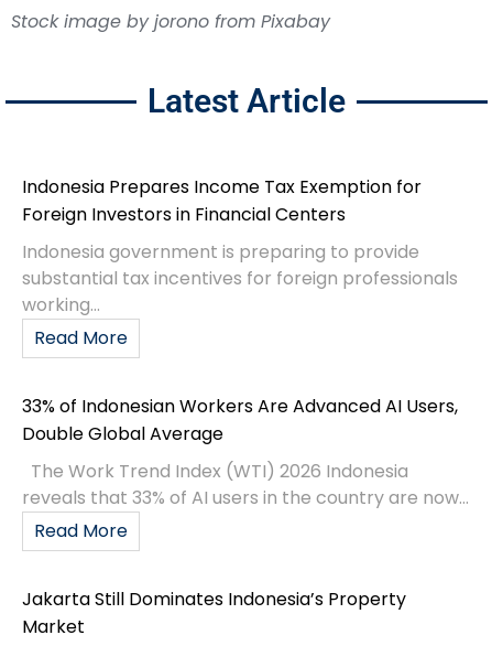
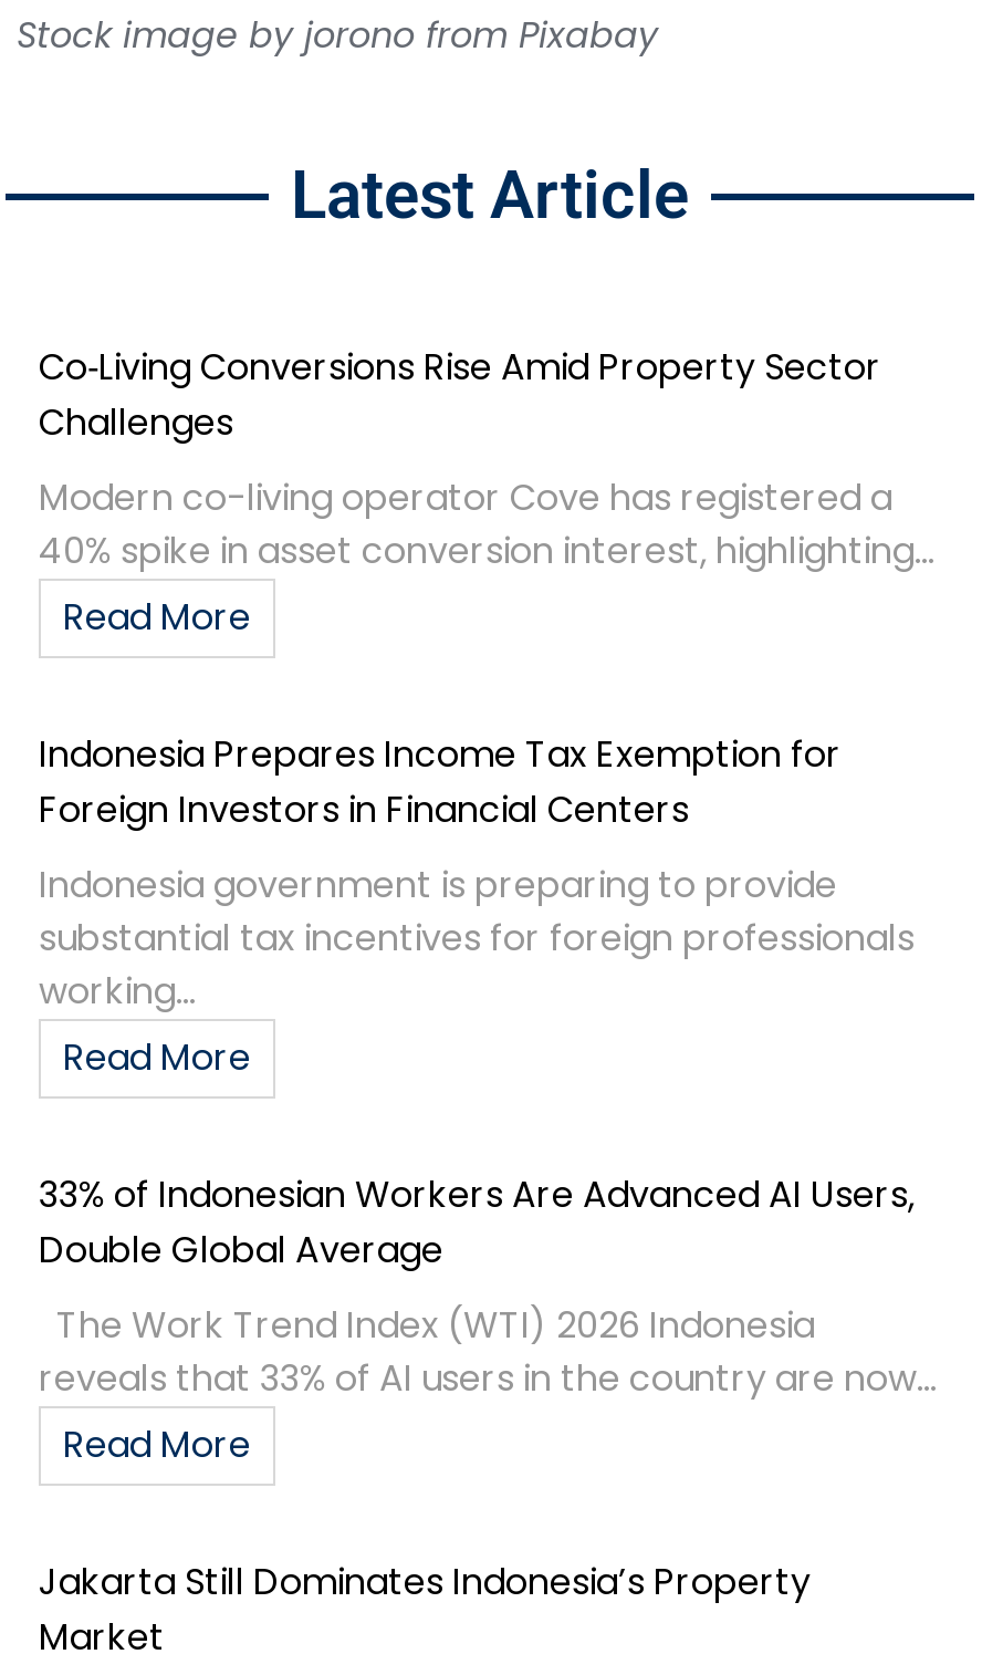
none -> [39,343,934,643] Co‑Living Conversions Rise Amid Property Sector | Challenges | Modern co-living operator Cove has registered a | 40% spike in asset conversion interest, highlighting... | Read More

